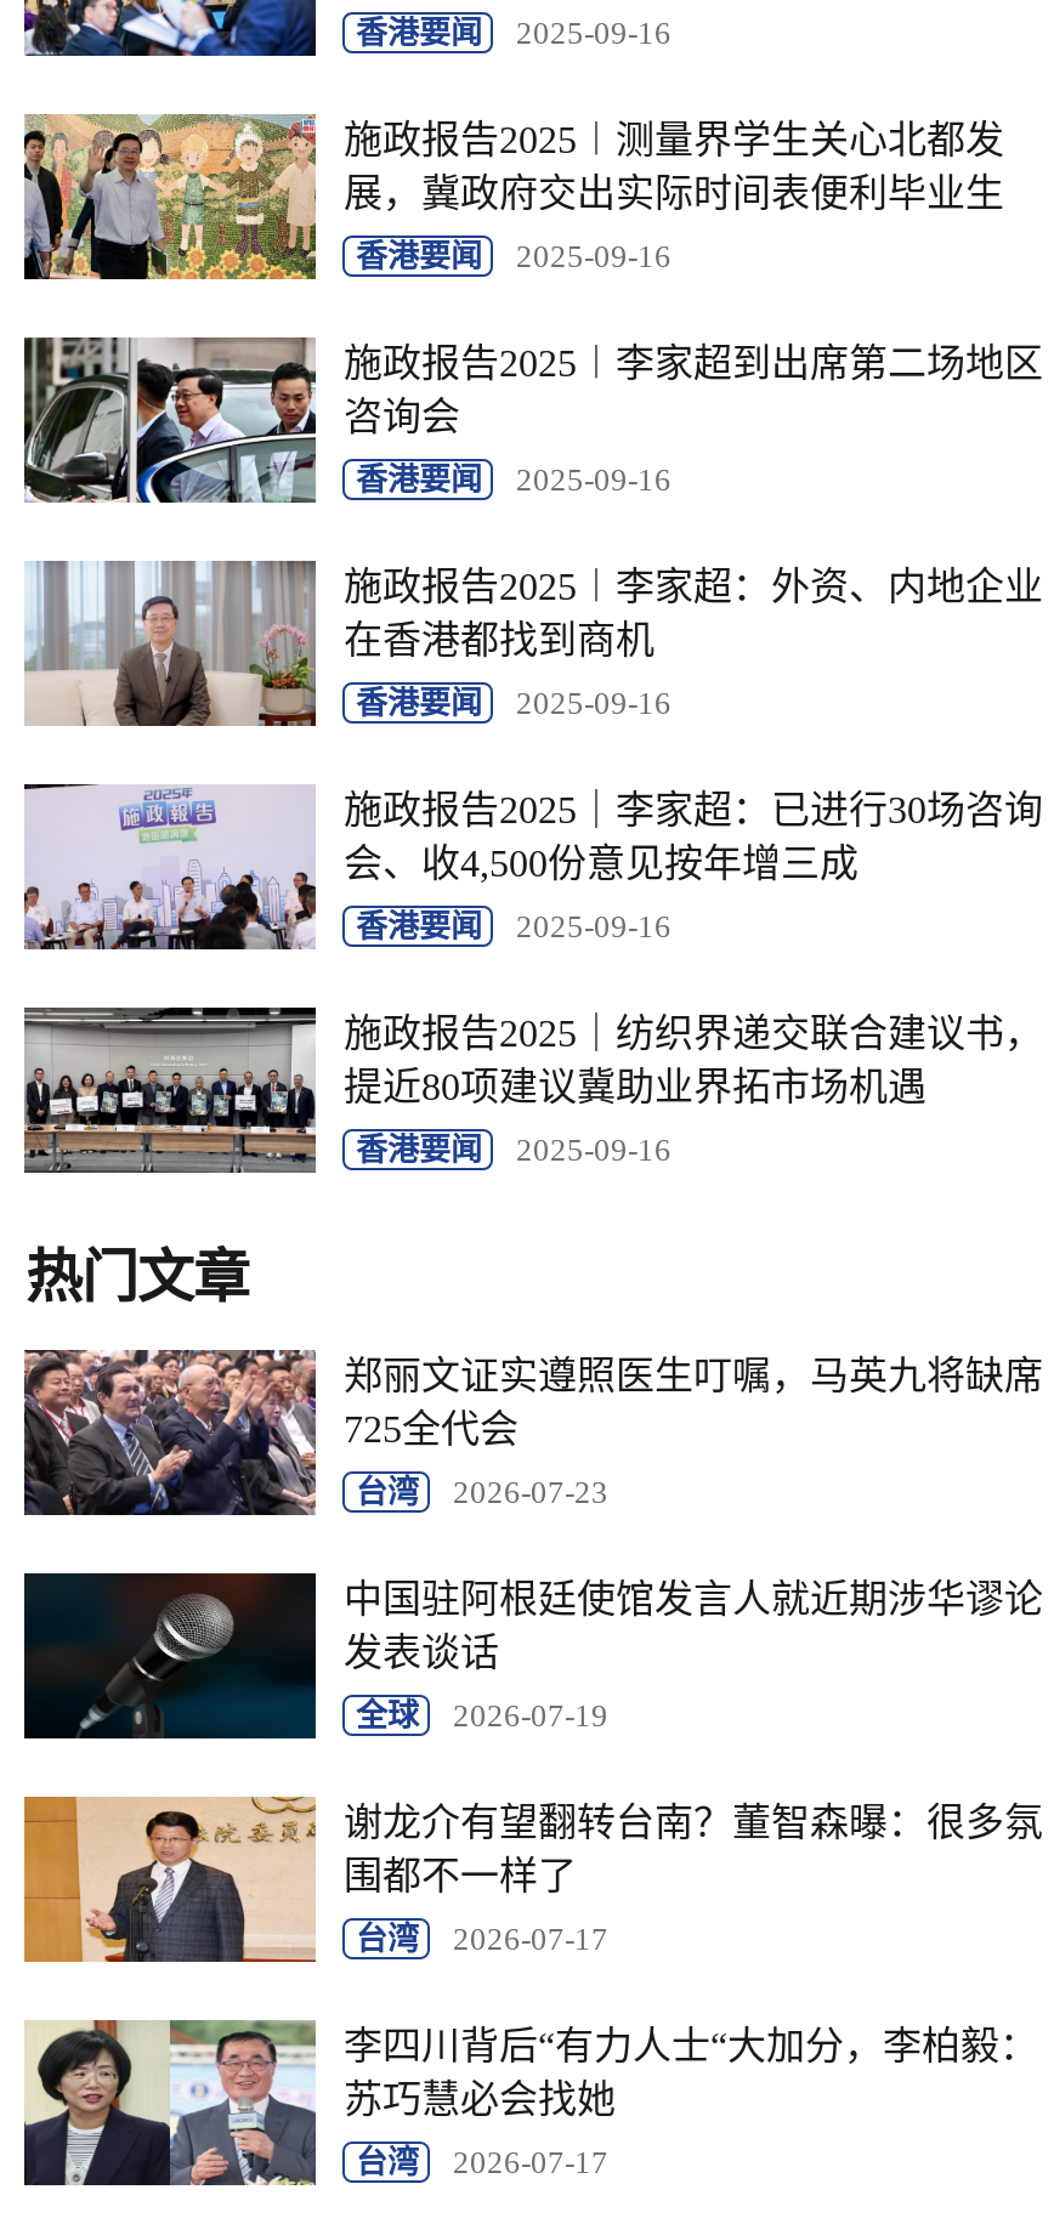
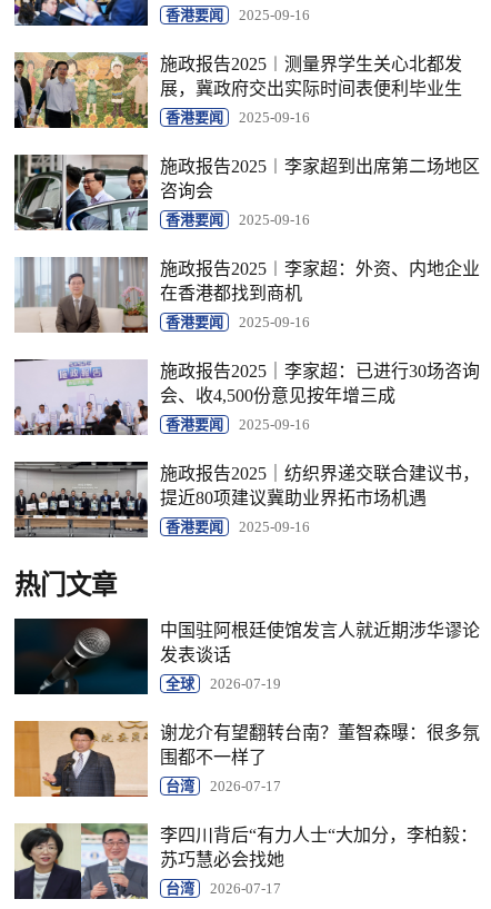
[22,1348,1043,1518] [image] | 郑丽文证实遵照医生叮嘱，马英九将缺席 | 725全代会 | 台湾 | 2026-07-23 -> none

